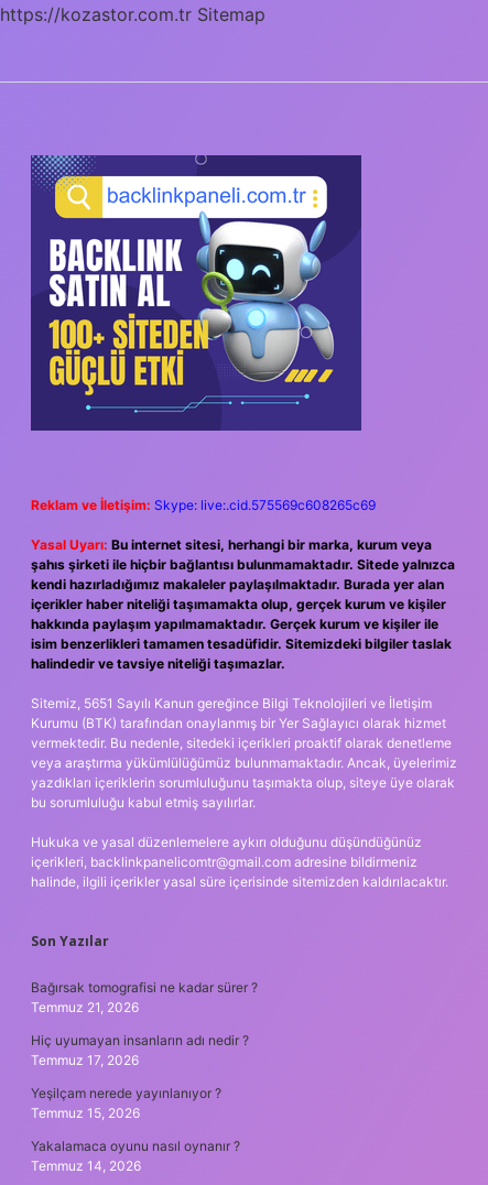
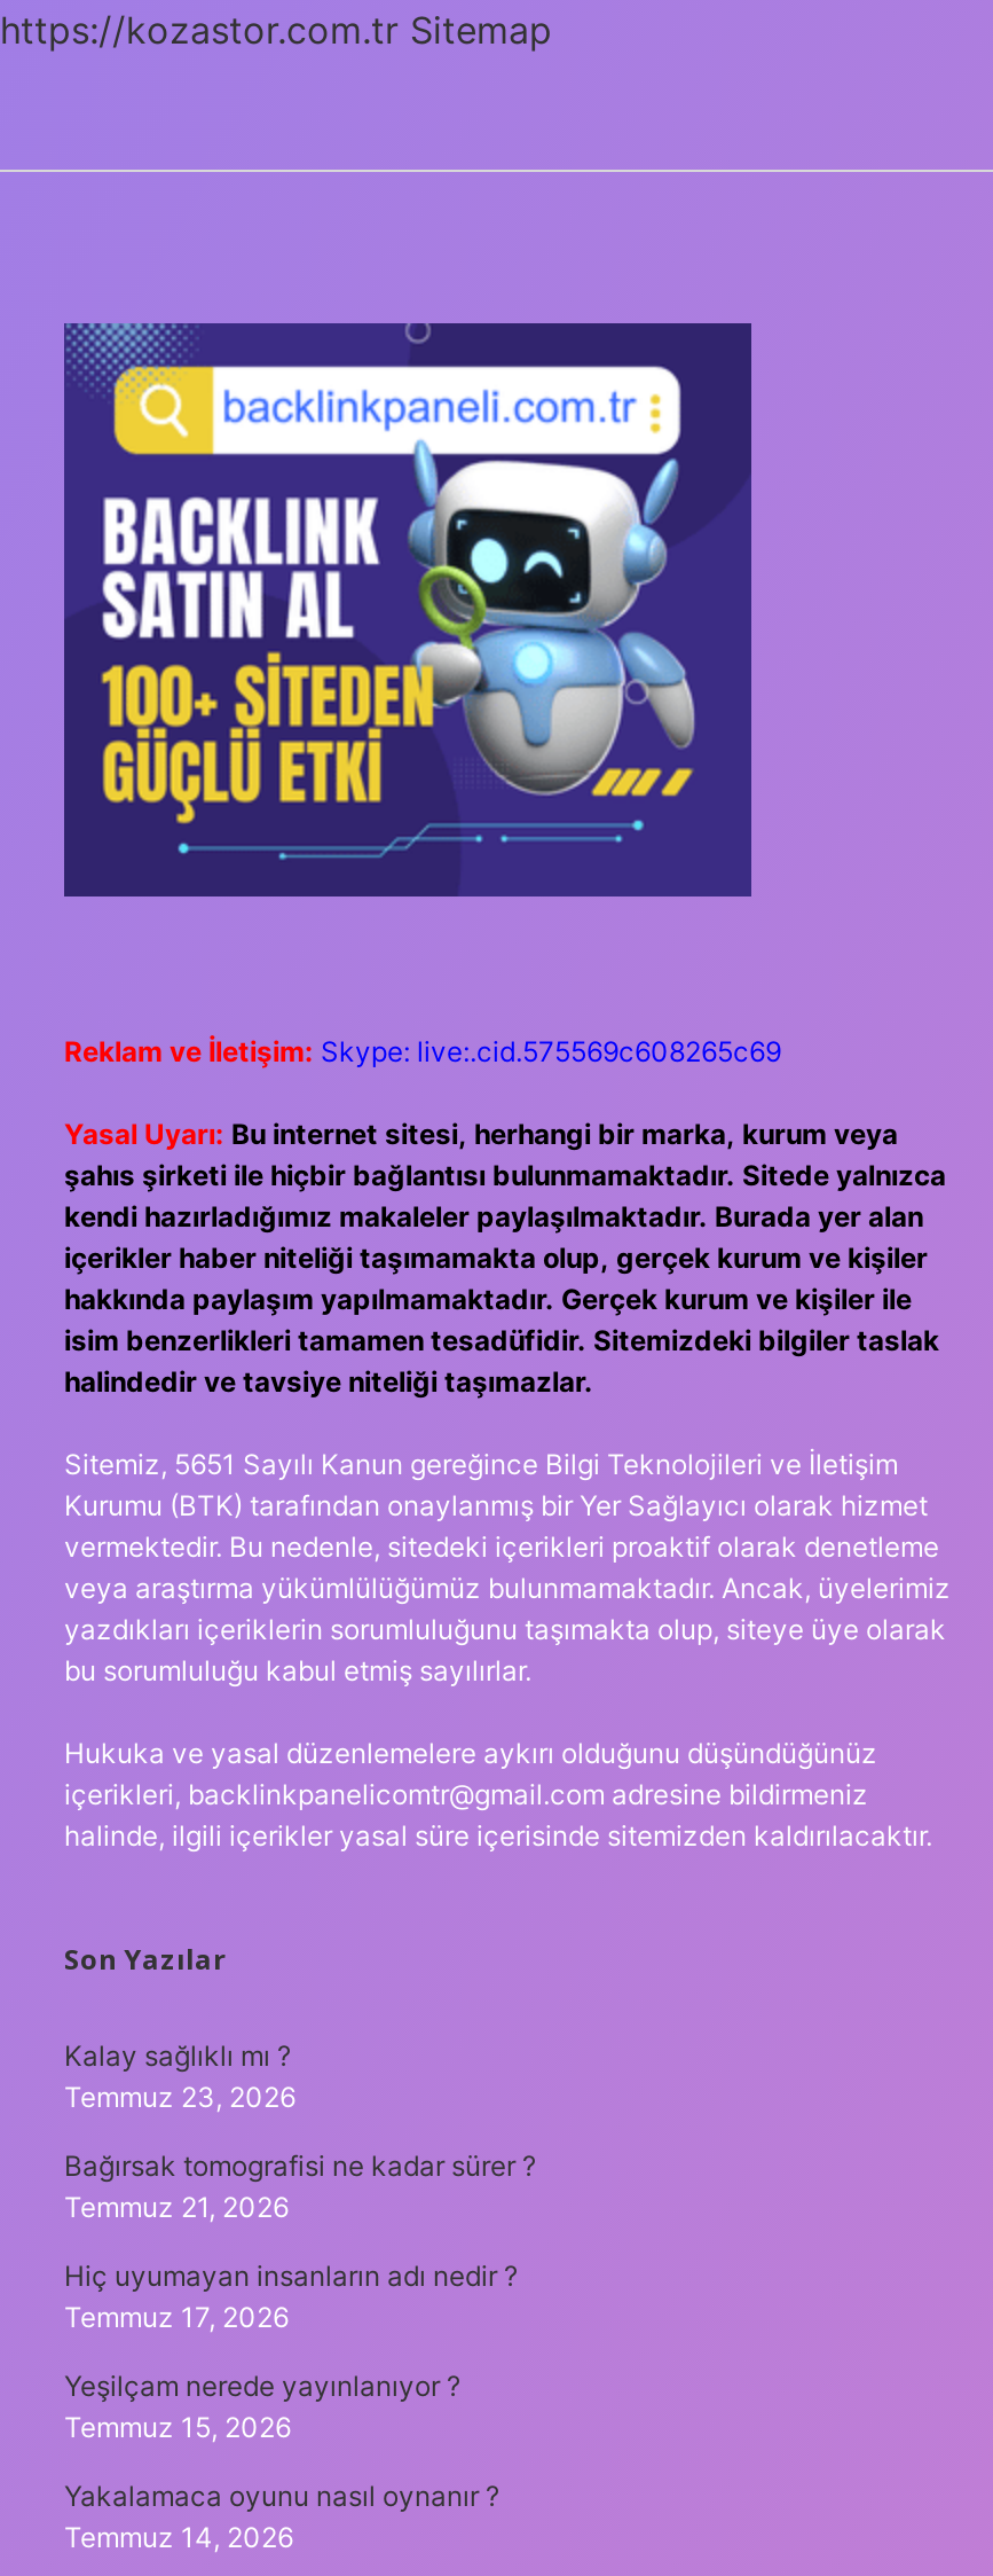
none -> [64,2038,295,2114] Kalay sağlıklı mı ? | Temmuz 23, 2026

